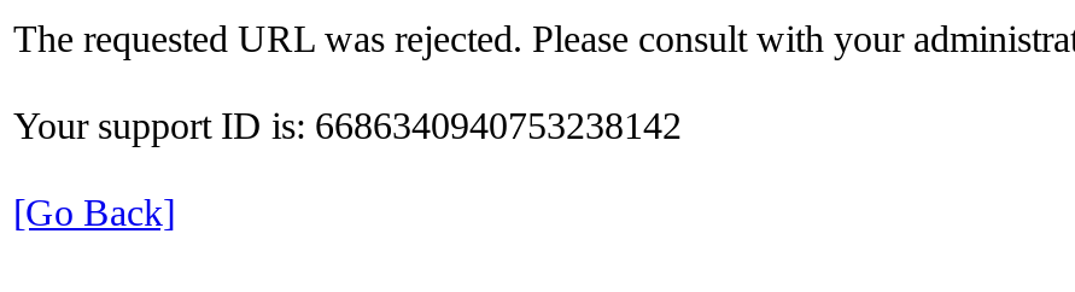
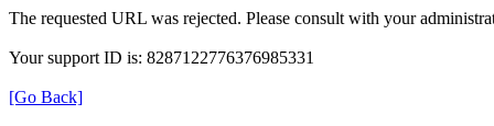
[13,105,682,146] Your support ID is: 6686340940753238142 -> [9,48,314,67] Your support ID is: 8287122776376985331

